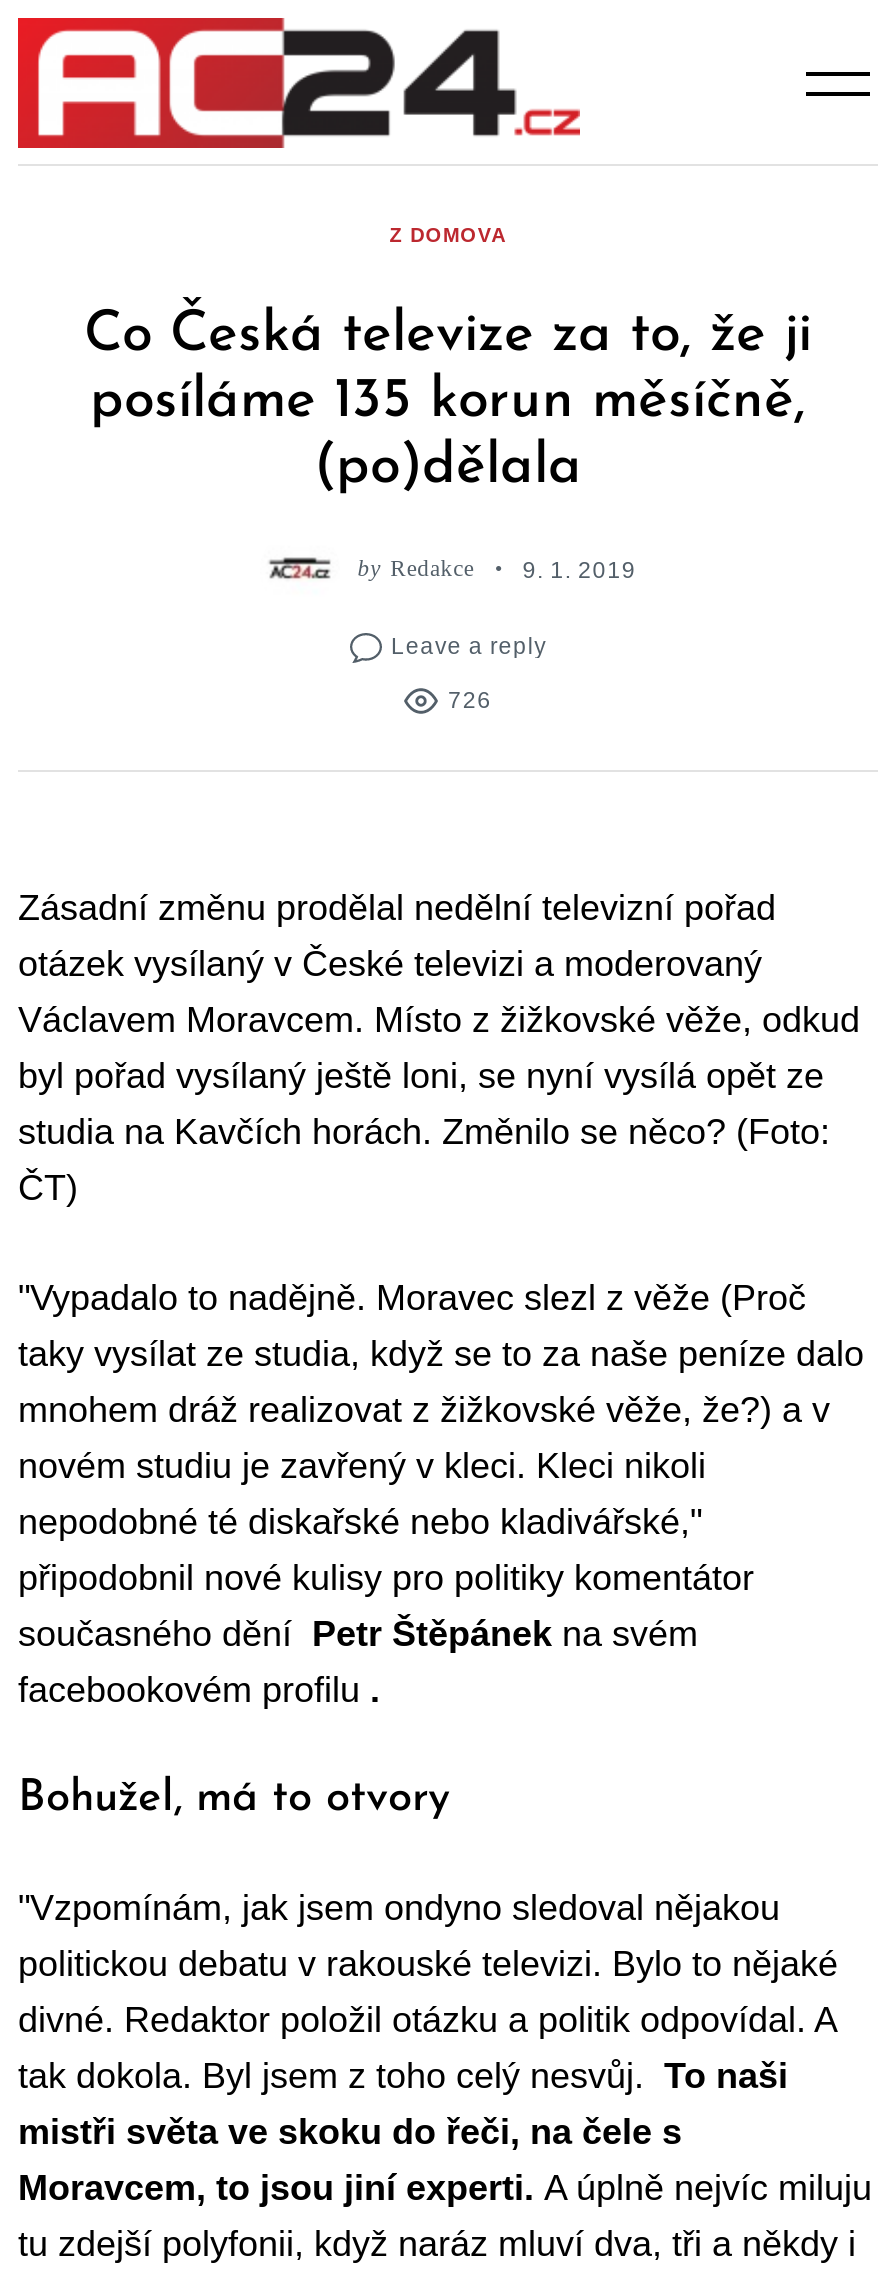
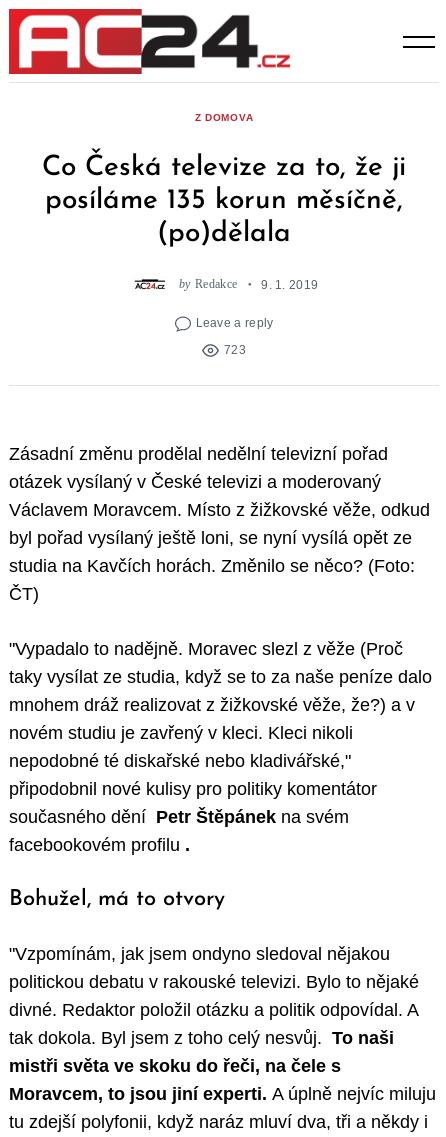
[448,686,492,712] 726 -> [224,343,246,356] 723

